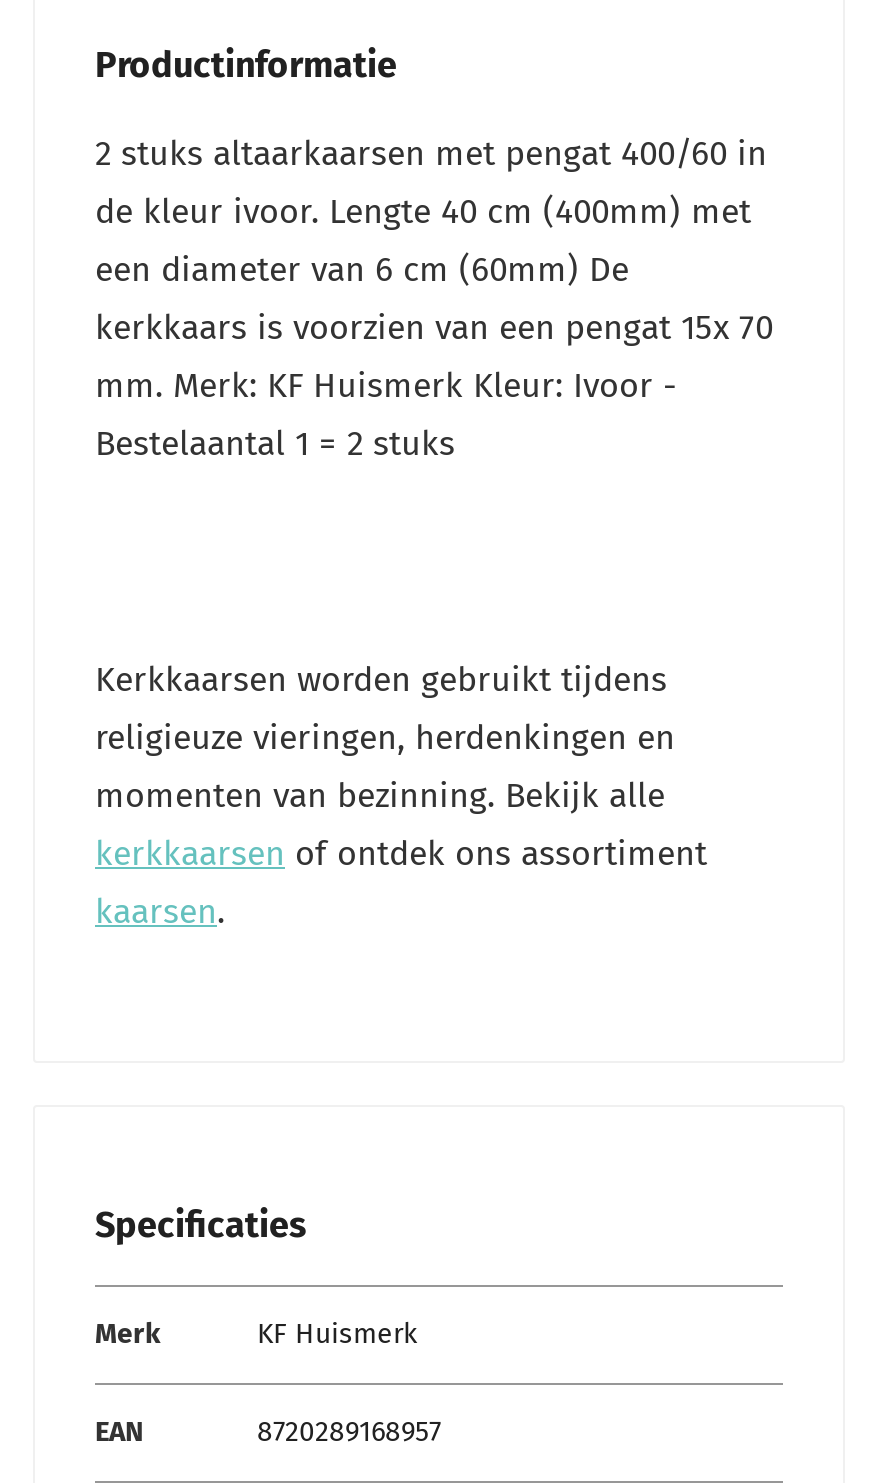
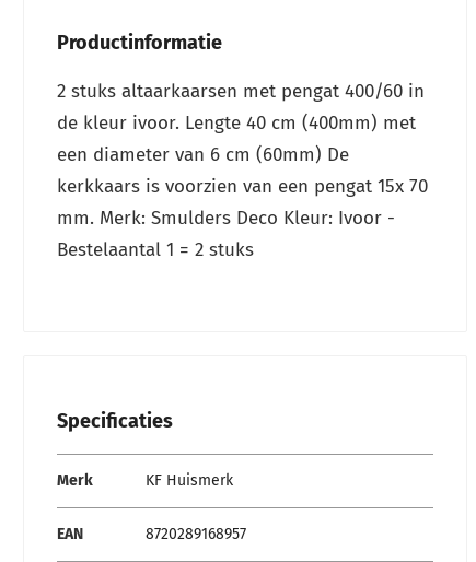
[95,364,677,406] mm. Merk: KF Huismerk Kleur: Ivoor - -> [57,206,395,229] mm. Merk: Smulders Deco Kleur: Ivoor -
[95,658,707,932] Kerkkaarsen worden gebruikt tijdens | religieuze vieringen, herdenkingen en | momenten van bezinning. Bekijk alle | kerkkaarsen of ontdek ons assortiment | kaarsen. -> none

